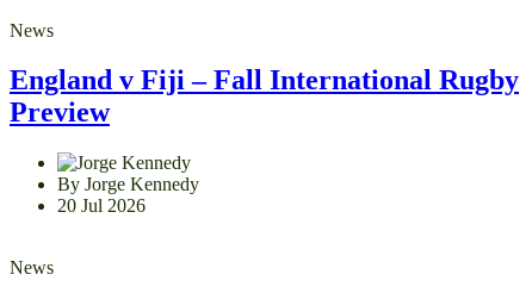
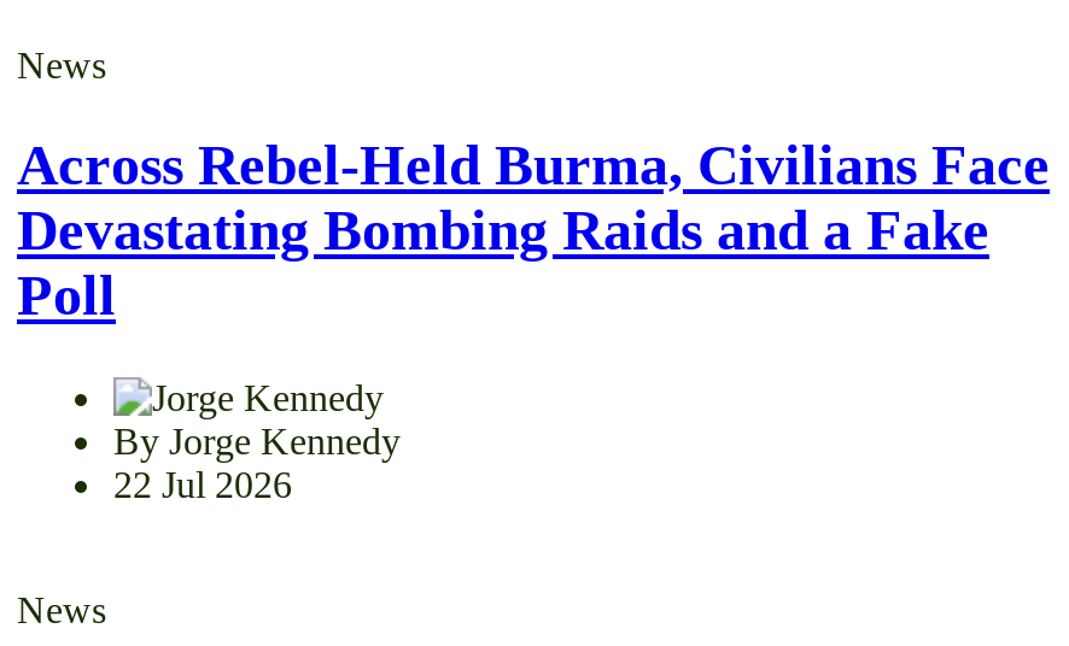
[10,65,519,128] England v Fiji – Fall International Rugby | Preview -> [17,135,1050,328] Across Rebel-Held Burma, Civilians Face | Devastating Bombing Raids and a Fake | Poll
[57,196,146,216] 20 Jul 2026 -> [113,465,292,506] 22 Jul 2026

